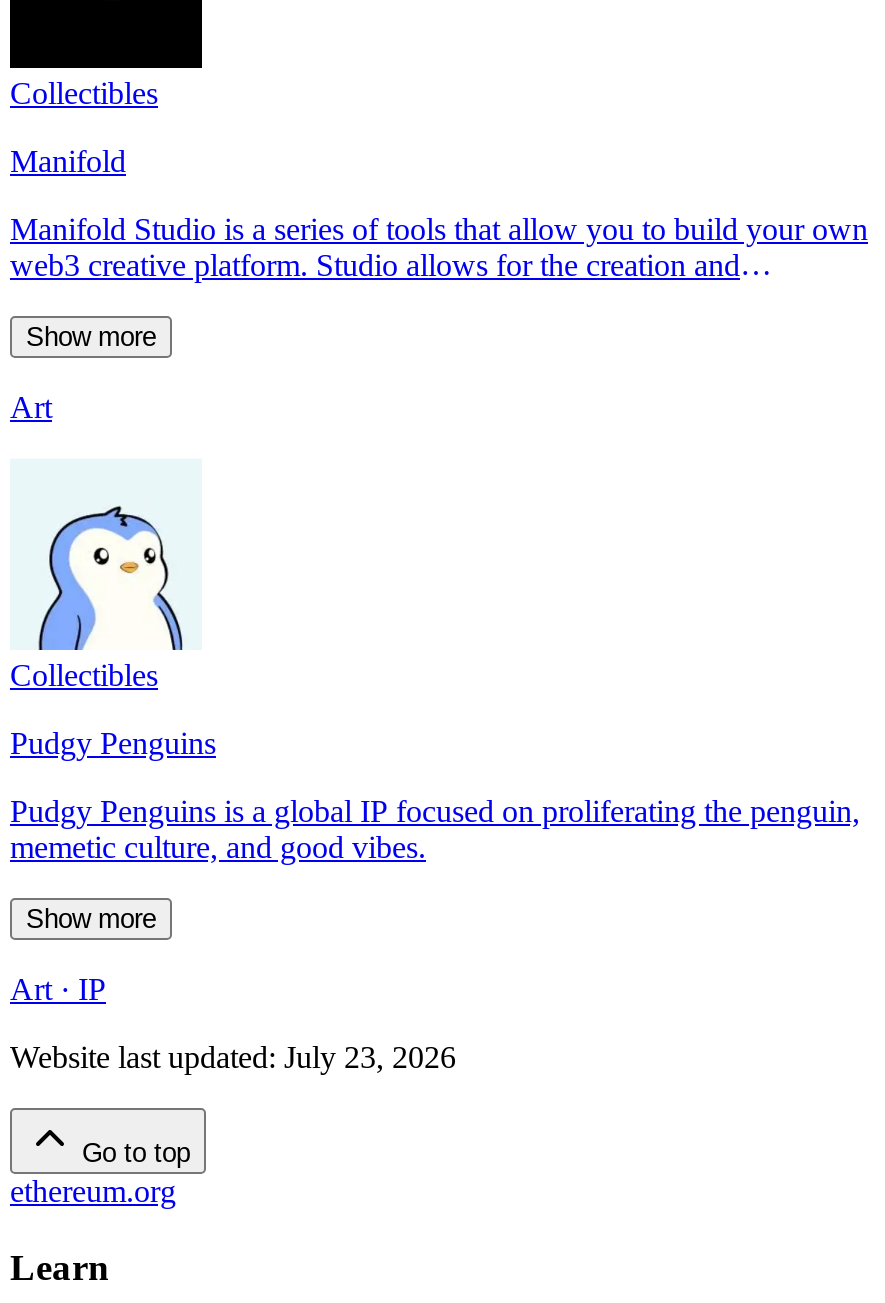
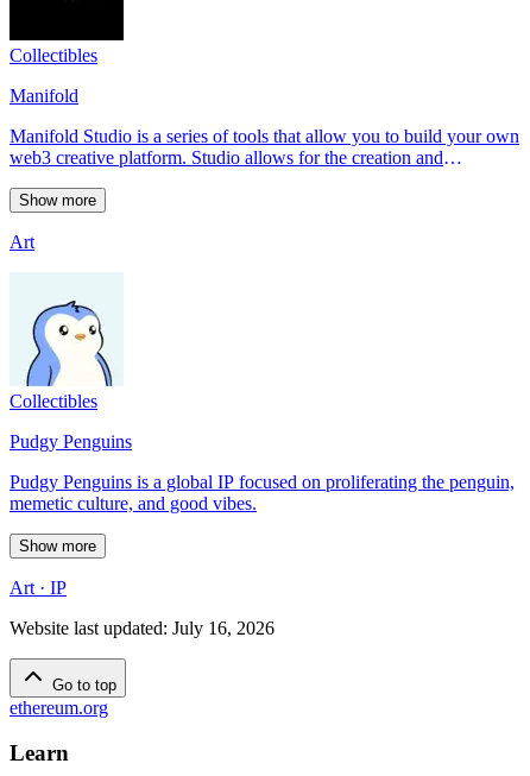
[10,1039,456,1073] Website last updated: July 23, 2026 -> [10,617,275,638] Website last updated: July 16, 2026

